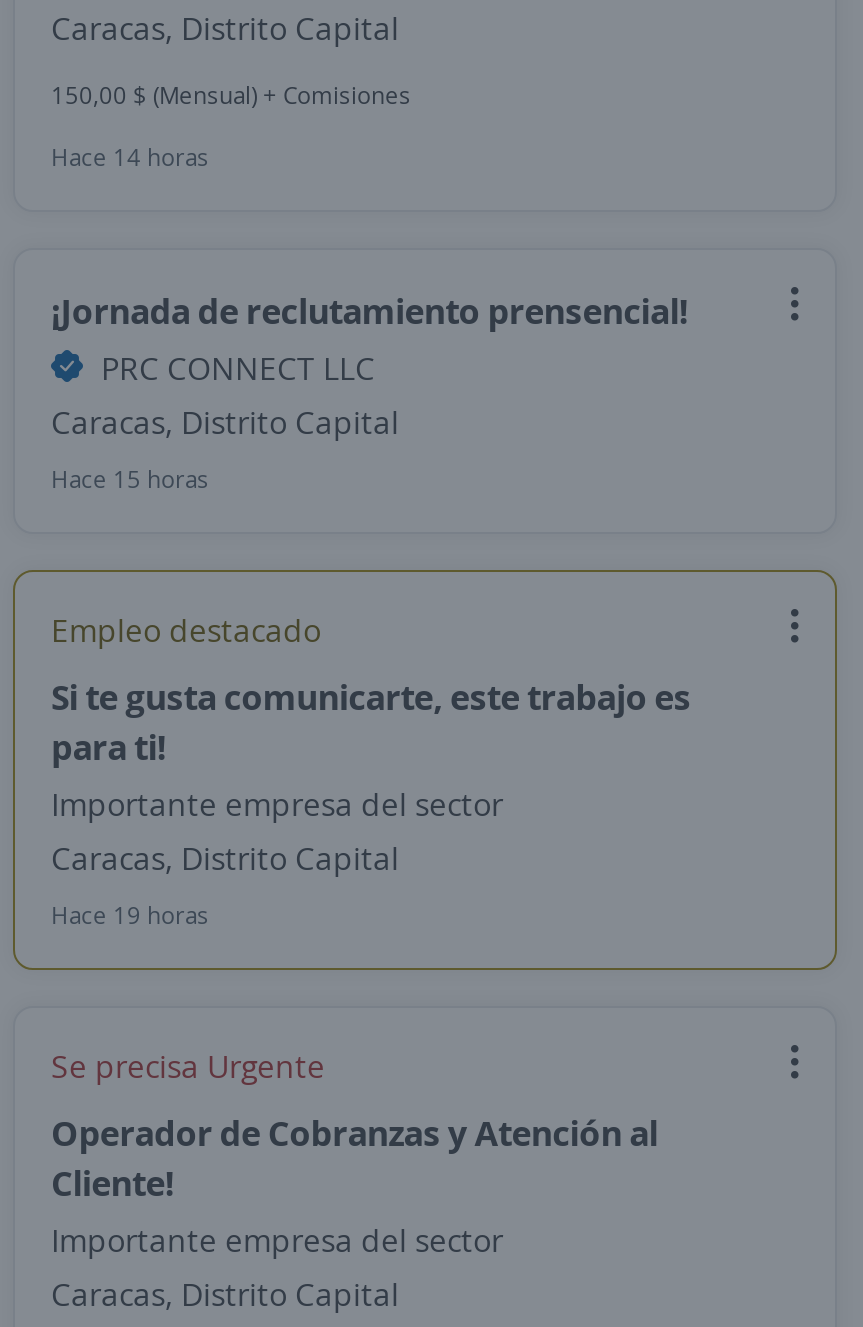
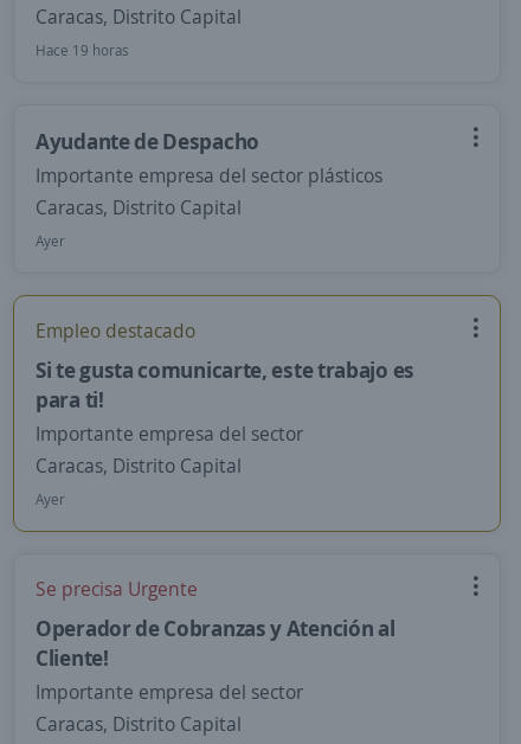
[51,78,688,390] 150,00 $ (Mensual) + Comisiones | Hace 14 horas | ¡Jornada de reclutamiento prensencial! | PRC CONNECT LLC -> [36,40,382,188] Hace 19 horas | Ayudante de Despacho | Importante empresa del sector plásticos
[51,462,209,496] Hace 15 horas -> [36,231,65,251] Ayer
[51,898,209,932] Hace 19 horas -> [36,489,65,509] Ayer

